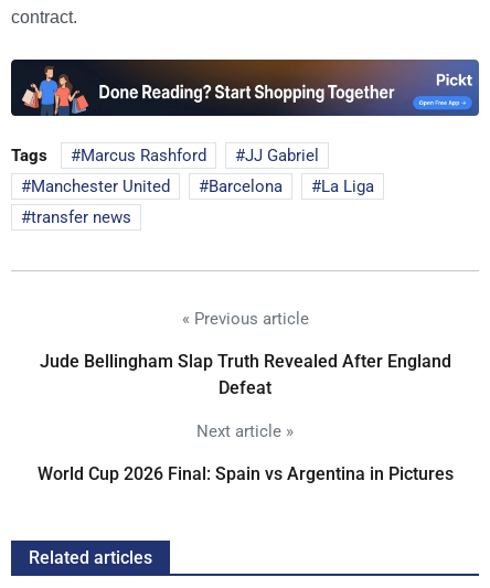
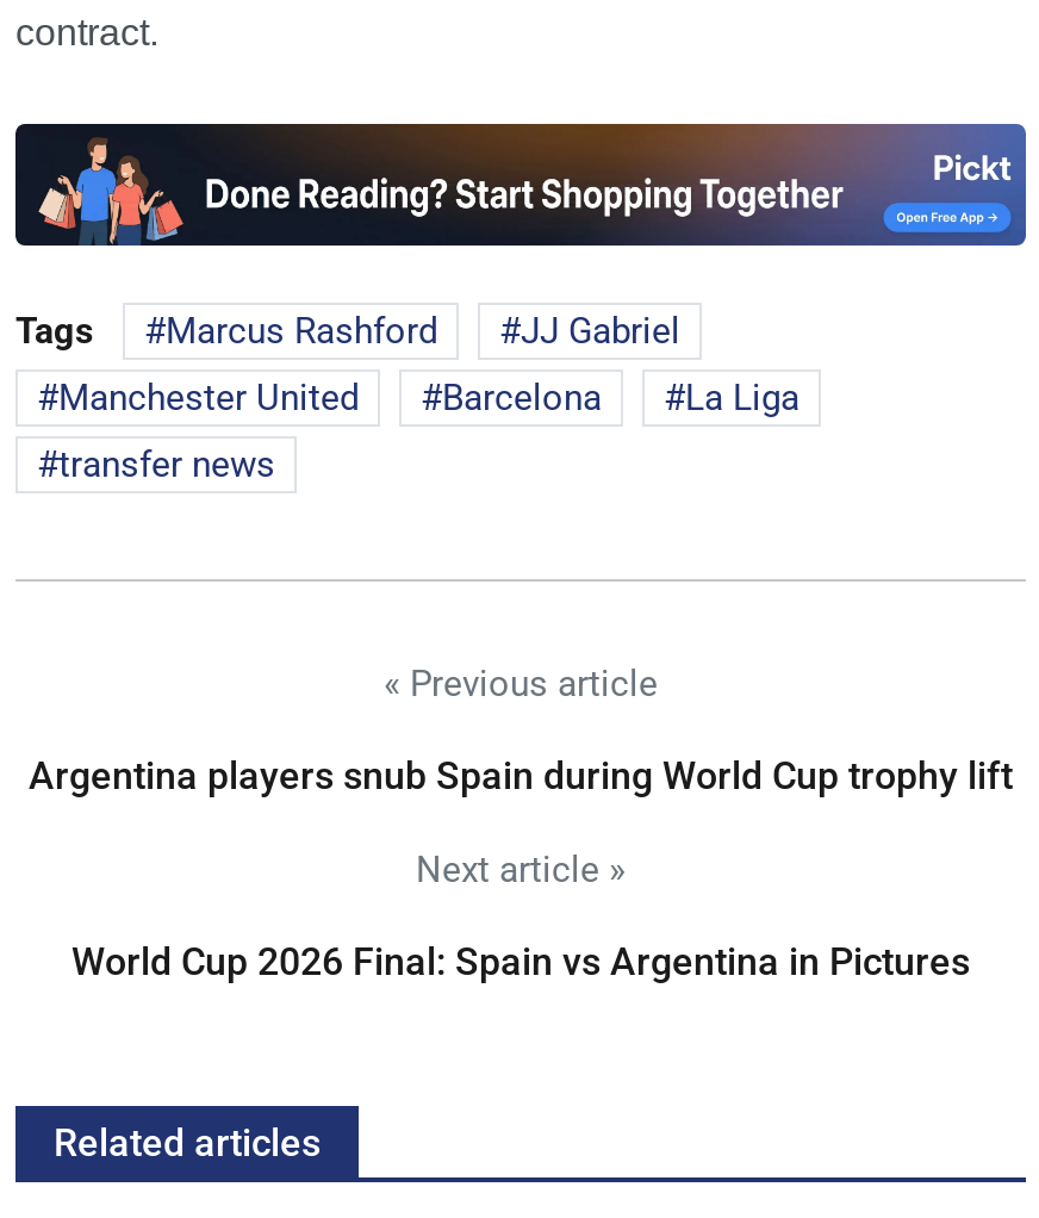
[39,351,451,398] Jude Bellingham Slap Truth Revealed After England | Defeat -> [29,753,1013,798] Argentina players snub Spain during World Cup trophy lift

